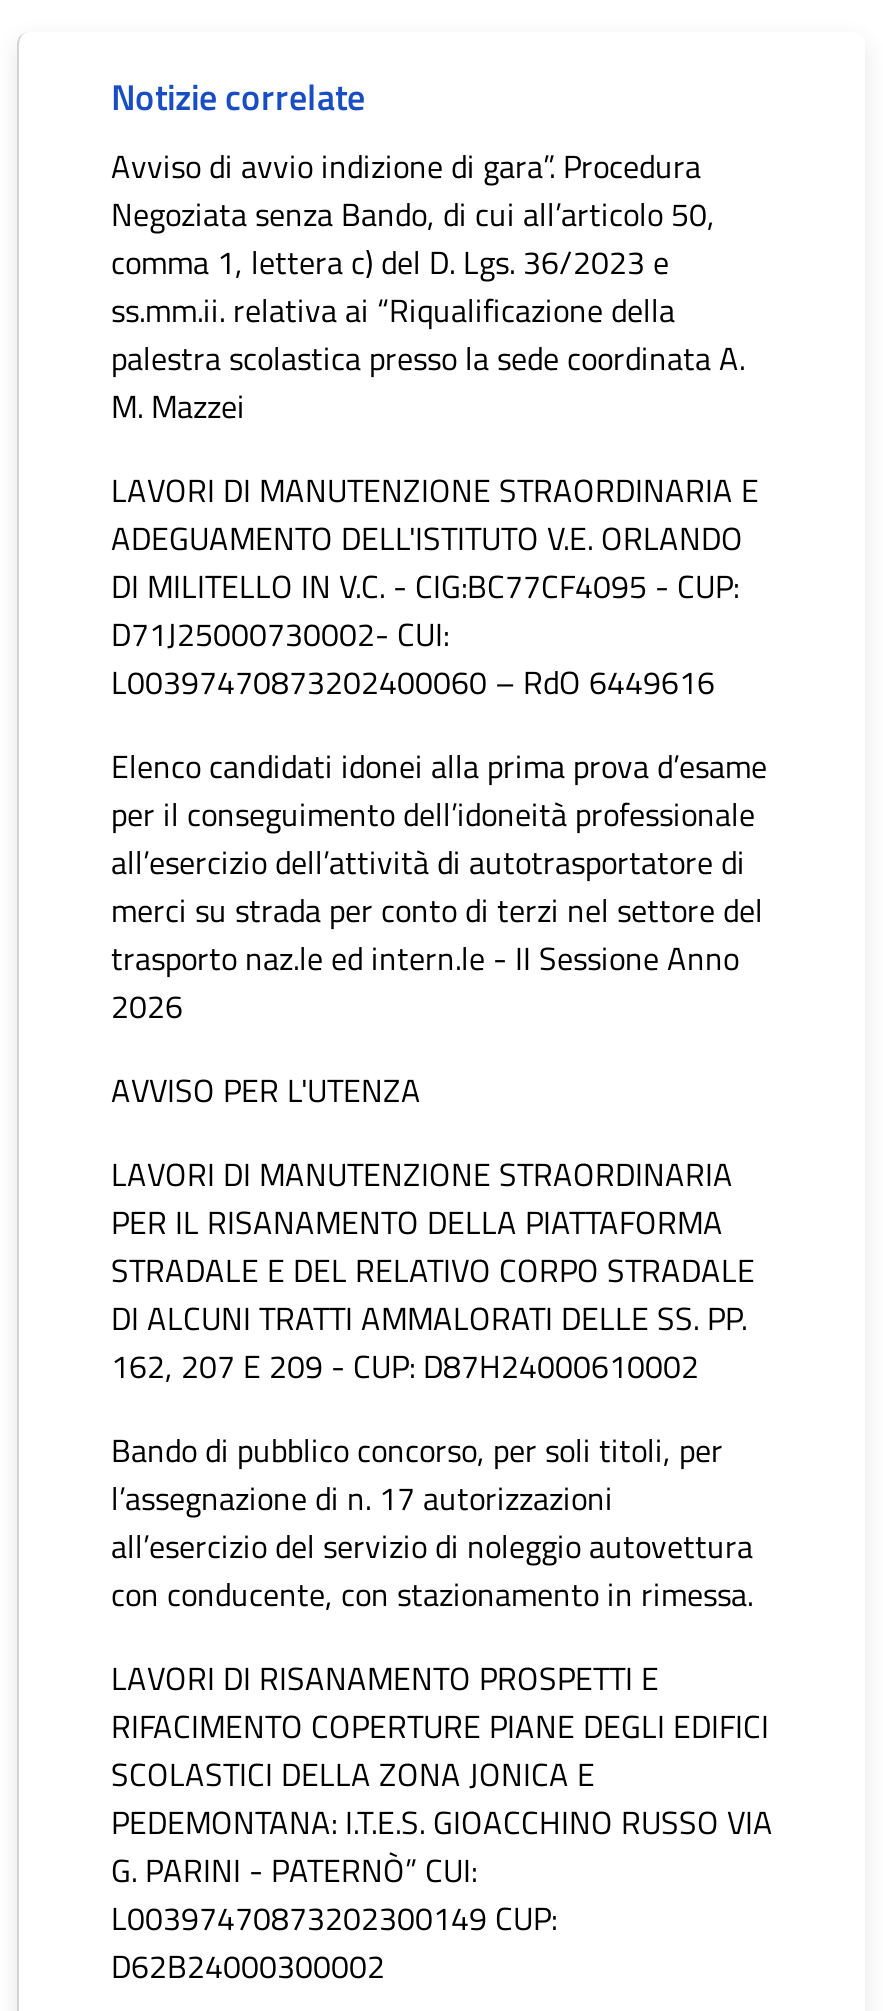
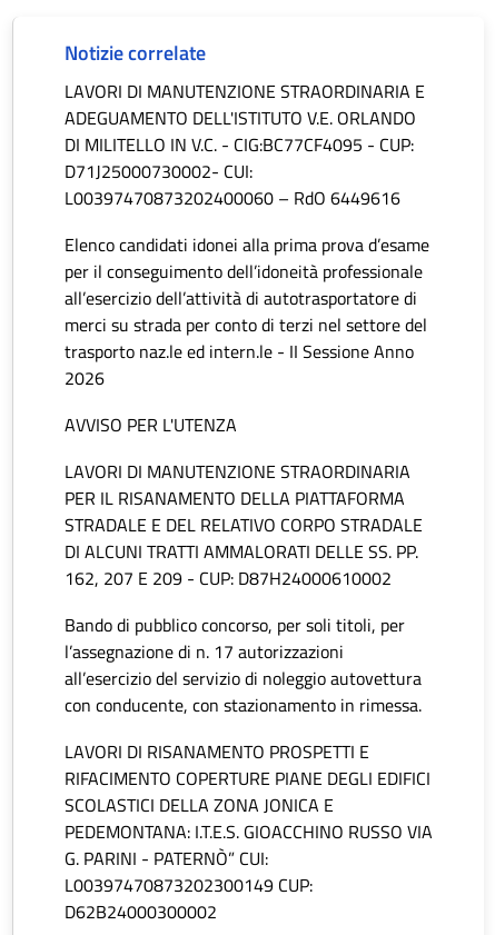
[111,143,745,431] Avviso di avvio indizione di gara”. Procedura | Negoziata senza Bando, di cui all’articolo 50, | comma 1, lettera c) del D. Lgs. 36/2023 e | ss.mm.ii. relativa ai “Riqualificazione della | palestra scolastica presso la sede coordinata A. | M. Mazzei -> none

